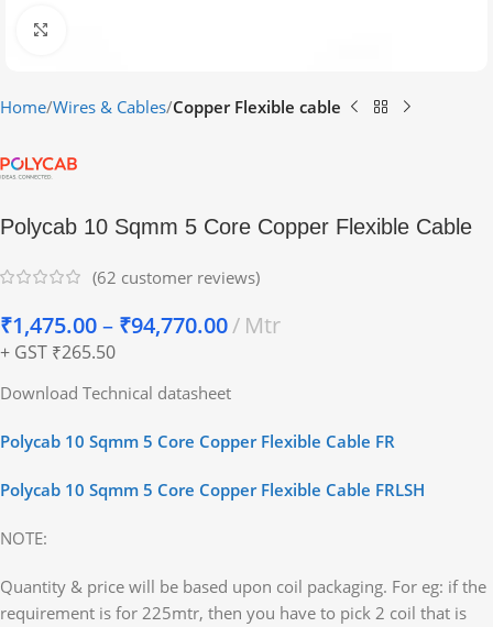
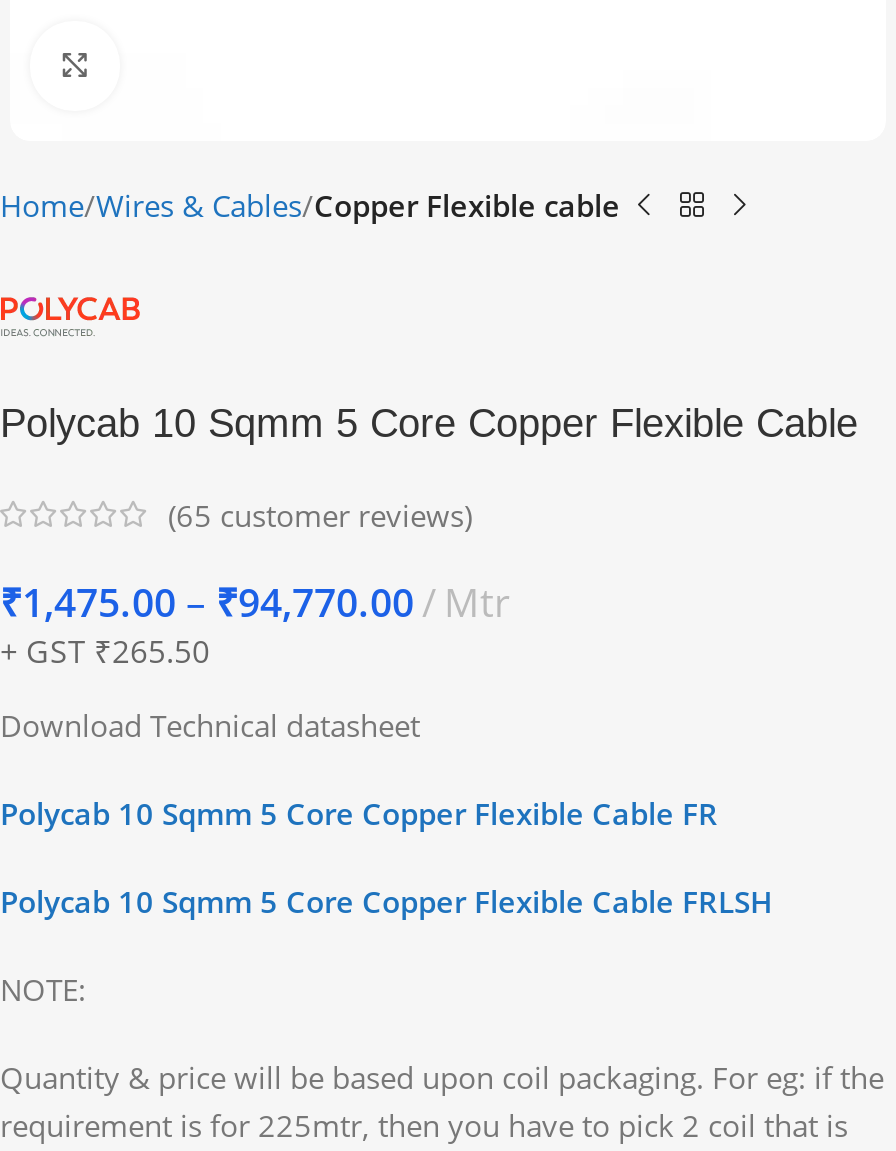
[92,266,260,288] (62 customer reviews) -> [168,495,472,535] (65 customer reviews)

